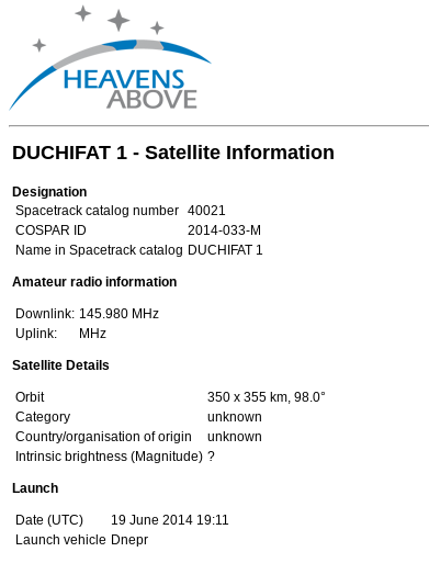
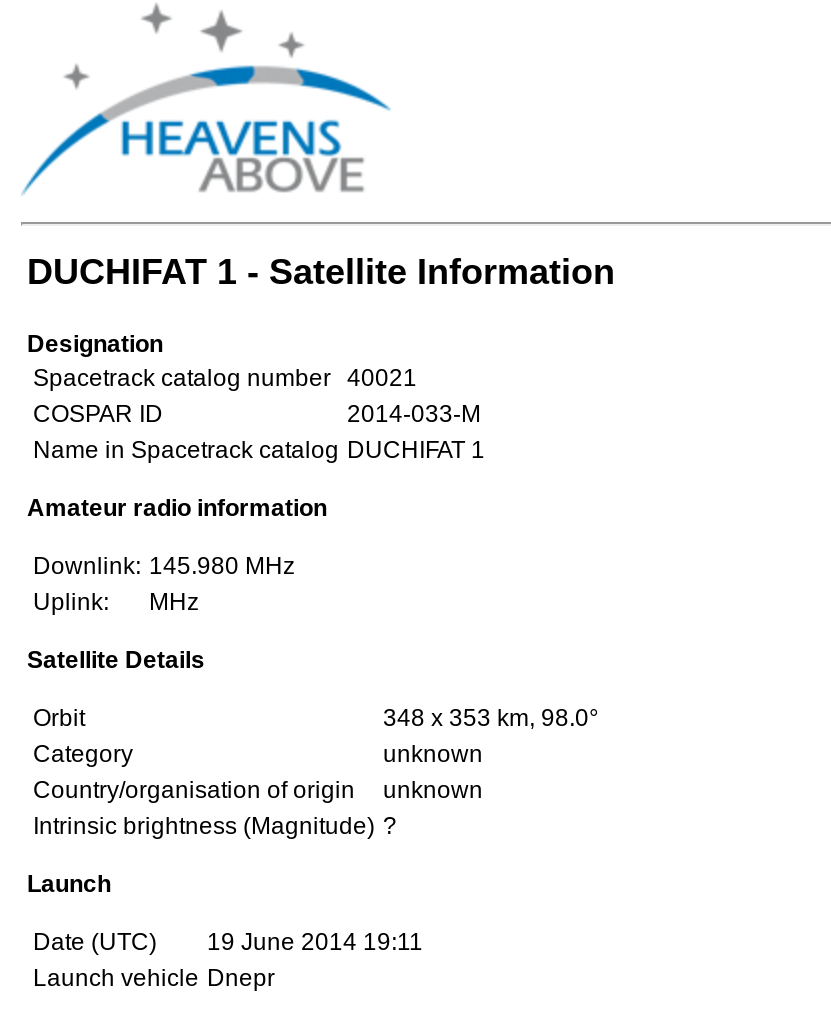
[207,390,326,405] 350 x 355 km, 98.0° -> [383,704,599,732] 348 x 353 km, 98.0°

